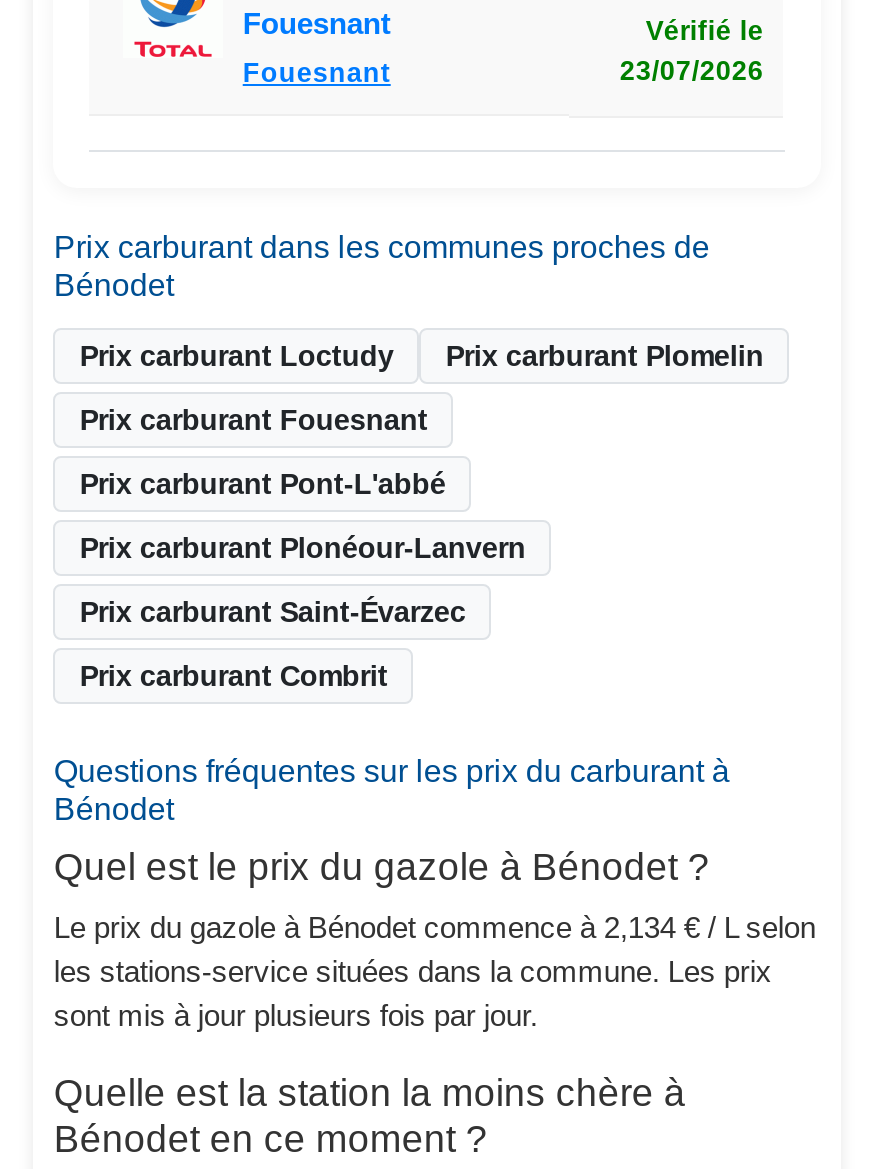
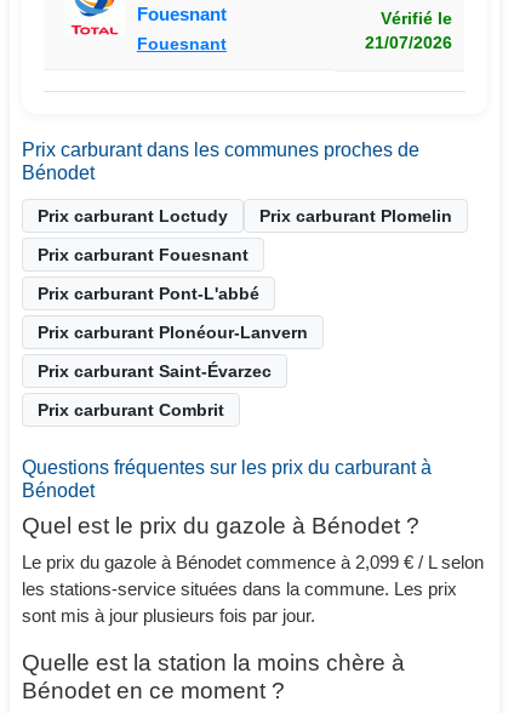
[620,56,764,86] 23/07/2026 -> [365,34,453,52] 21/07/2026
[54,910,816,944] Le prix du gazole à Bénodet commence à 2,134 € / L selon -> [22,552,484,572] Le prix du gazole à Bénodet commence à 2,099 € / L selon

